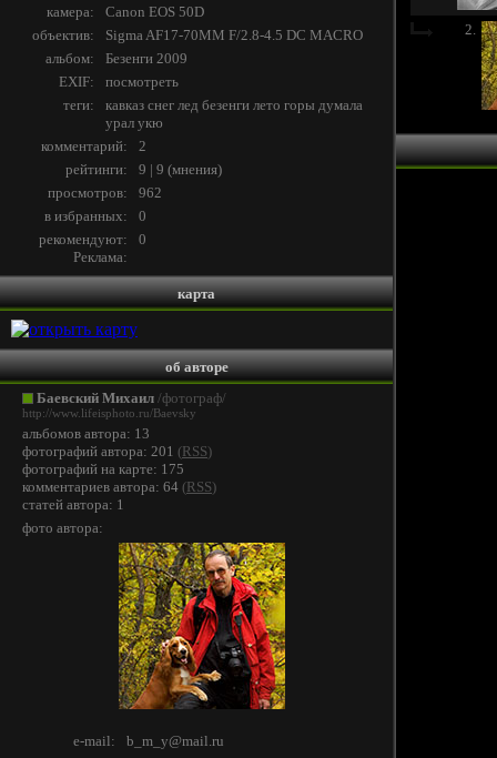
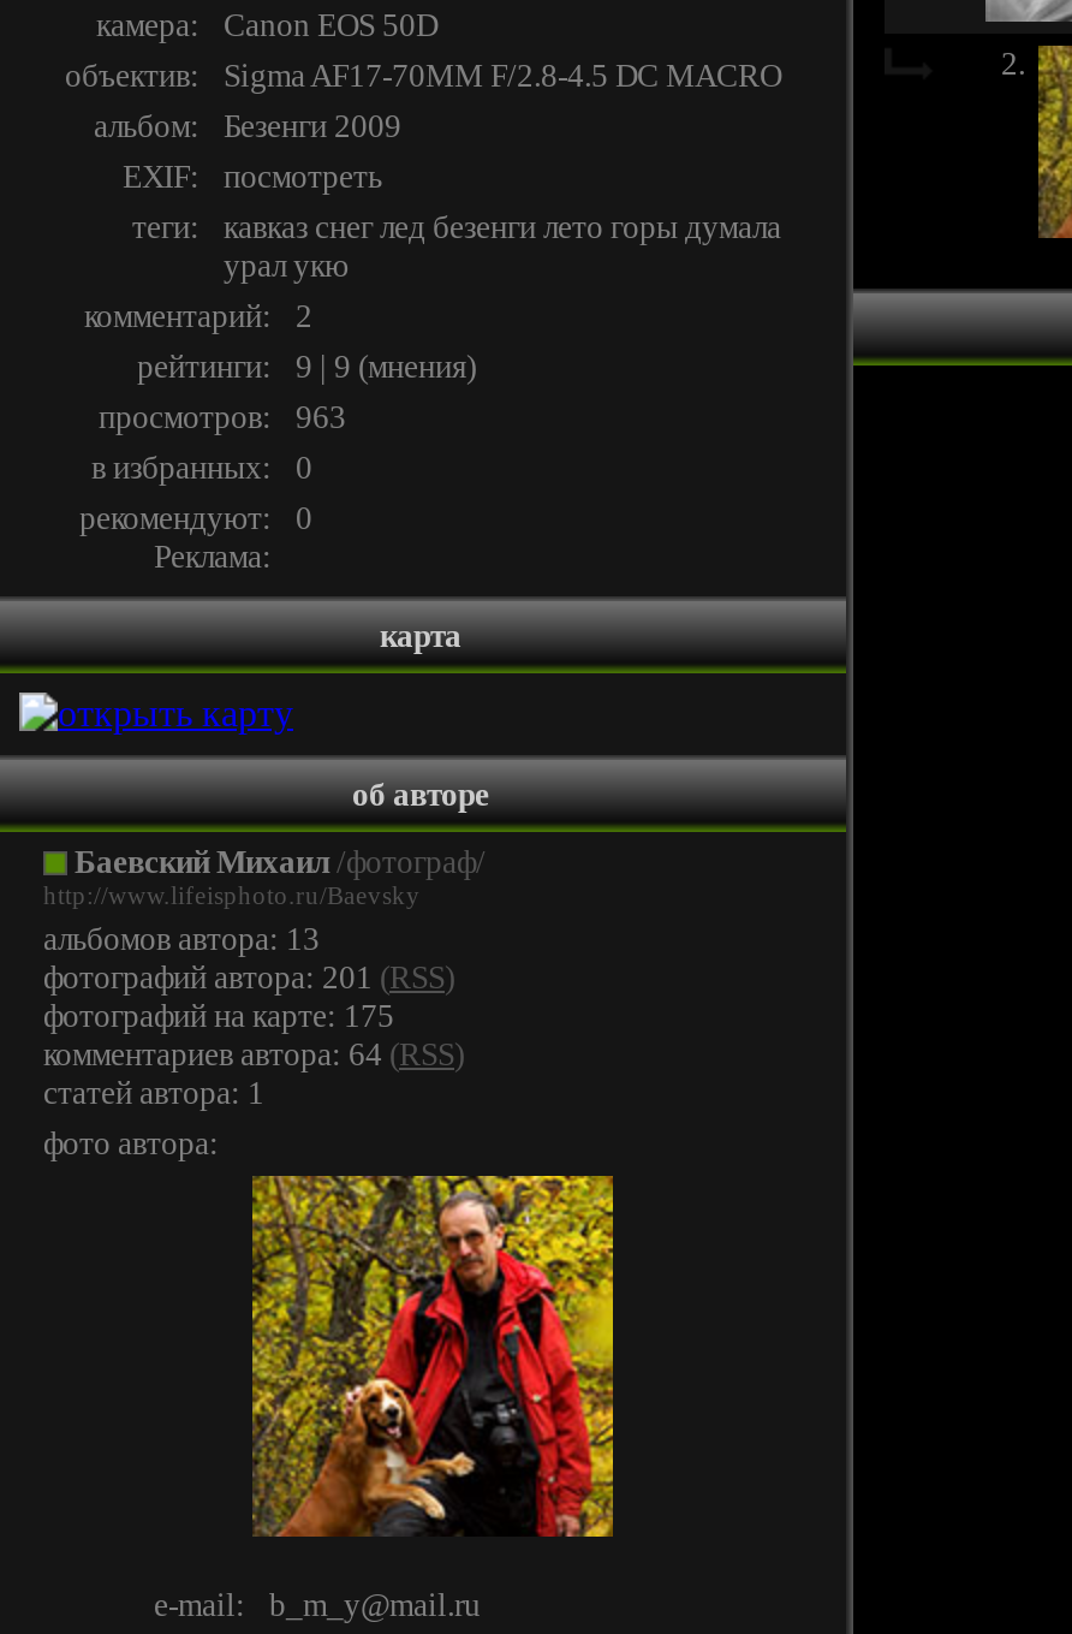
[48,184,162,201] просмотров: 962 -> [99,399,346,435] просмотров: 963

